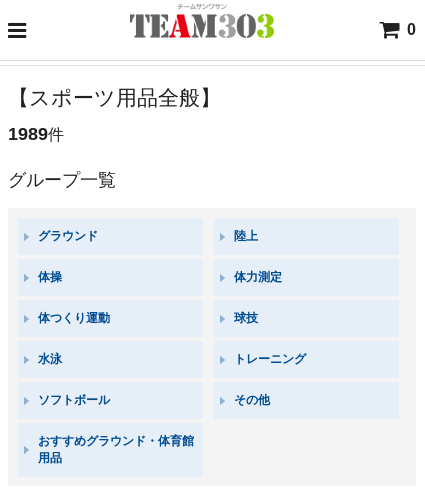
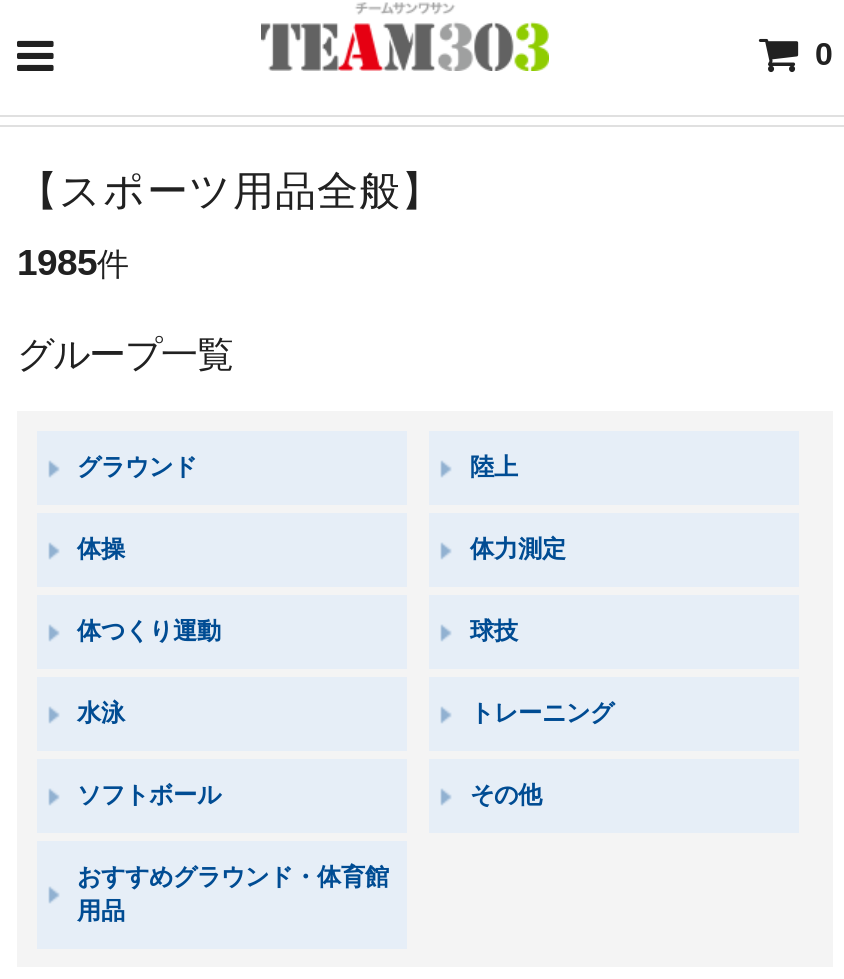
[8,123,64,144] 1989件 -> [17,241,129,283] 1985件

